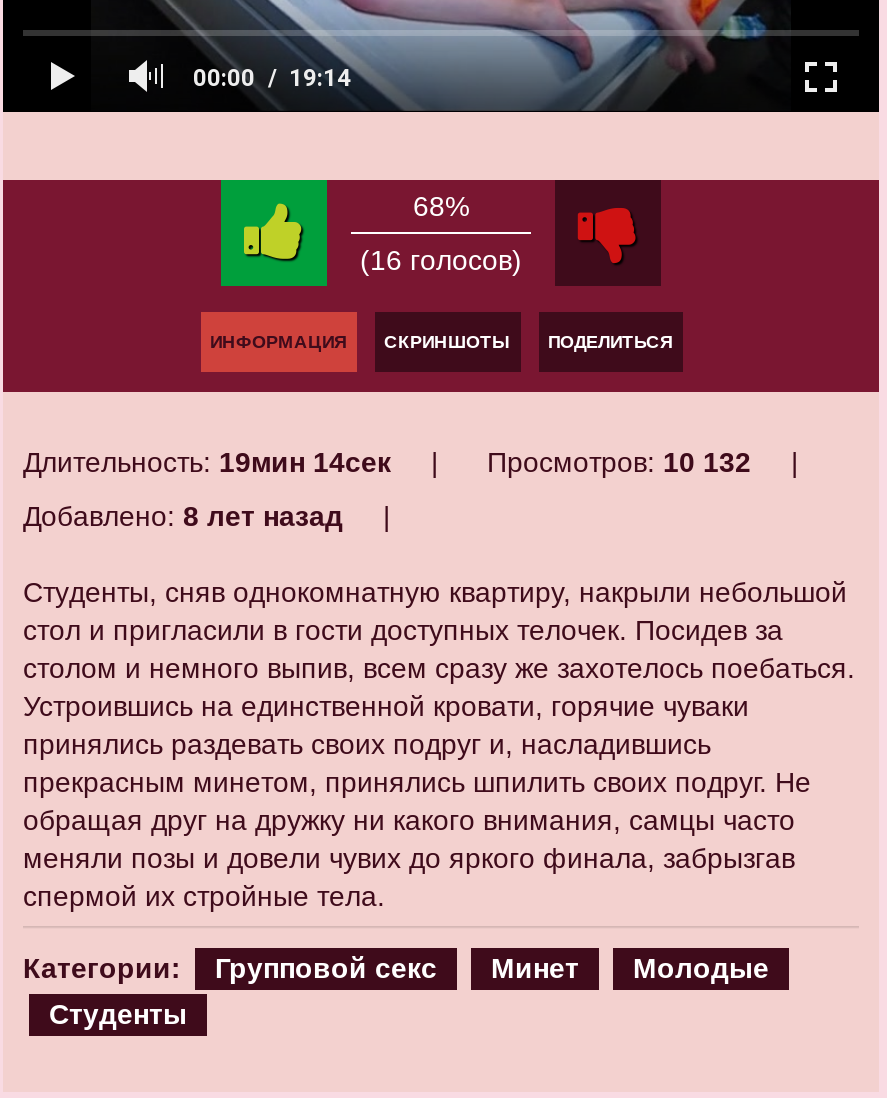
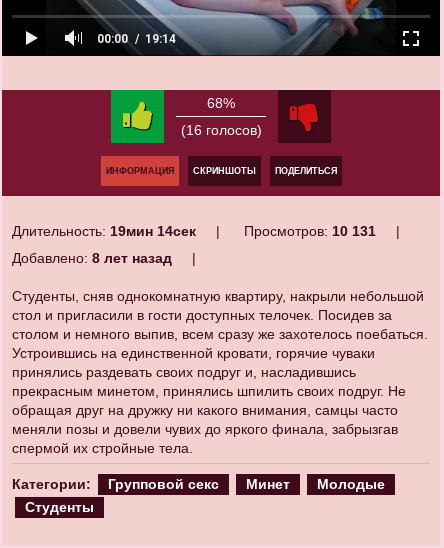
[487,446,751,478] Просмотров: 10 132 -> [244,223,376,239] Просмотров: 10 131

